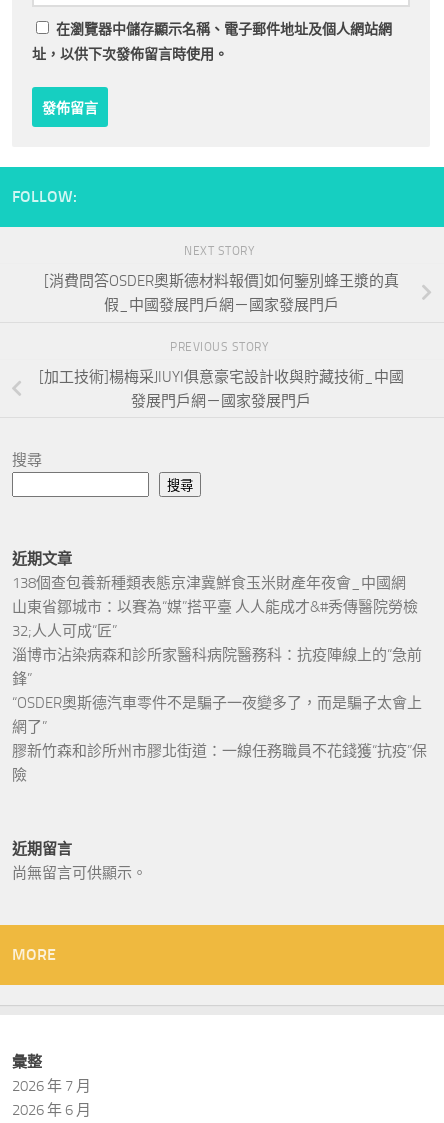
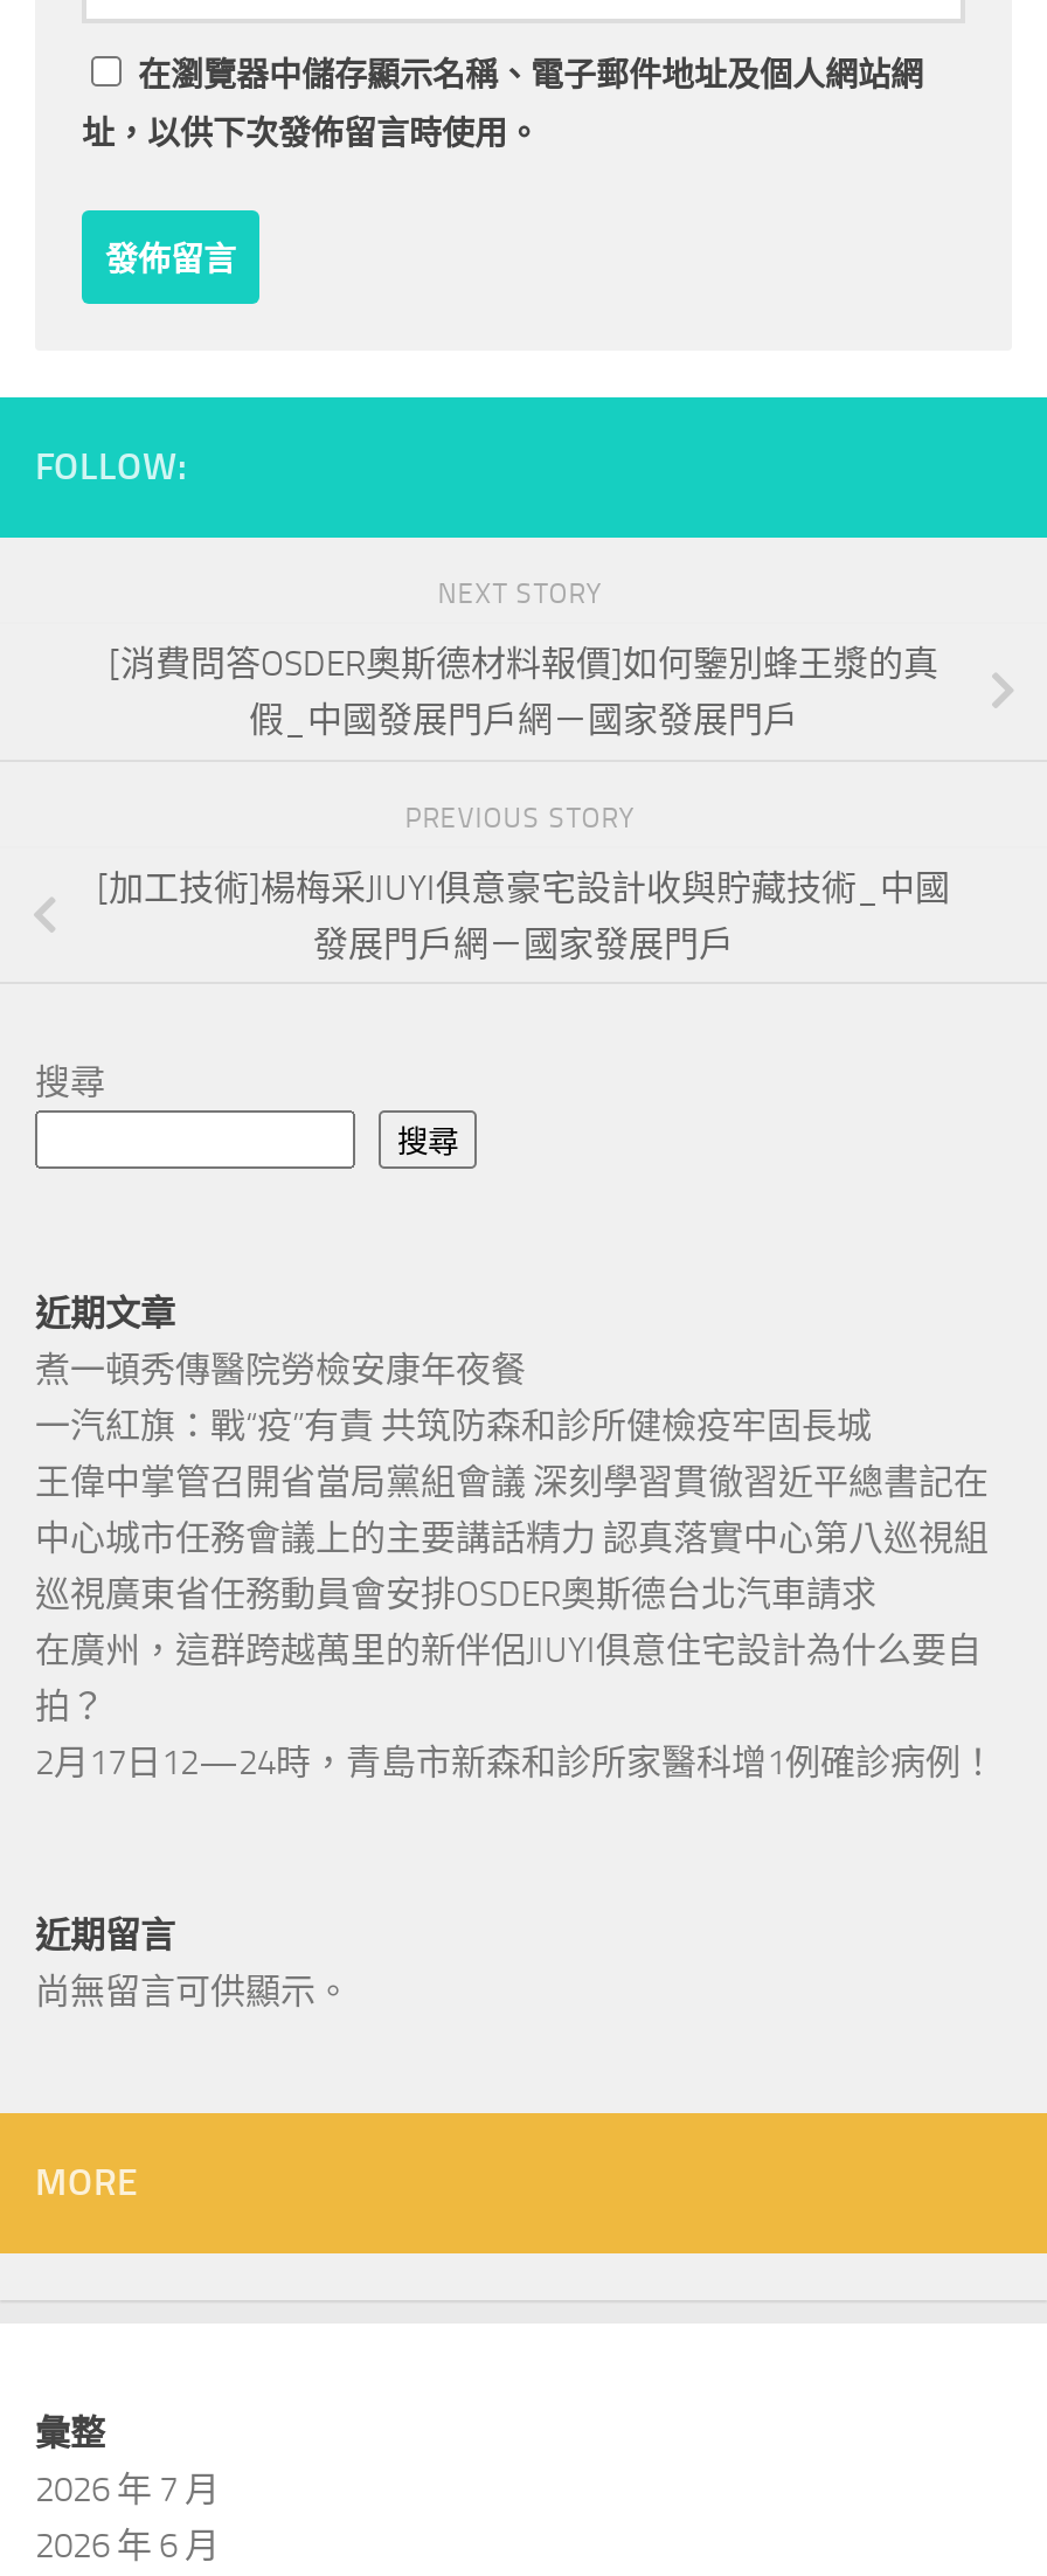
[12,574,427,784] 138個查包養新種類表態京津冀鮮食玉米財產年夜會_中國網 | 山東省鄒城市：以賽為“媒”搭平臺 人人能成才&#秀傳醫院勞檢 | 32;人人可成“匠” | 淄博市沾染病森和診所家醫科病院醫務科：抗疫陣線上的“急前 | 鋒” | “OSDER奧斯德汽車零件不是騙子一夜變多了，而是騙子太會上 | 網了” | 膠新竹森和診所州市膠北街道：一線任務職員不花錢獲“抗疫”保 | 險 -> [35,1350,996,1784] 煮一頓秀傳醫院勞檢安康年夜餐 | 一汽紅旗：戰“疫”有責 共筑防森和診所健檢疫牢固長城 | 王偉中掌管召開省當局黨組會議 深刻學習貫徹習近平總書記在 | 中心城市任務會議上的主要講話精力 認真落實中心第八巡視組 | 巡視廣東省任務動員會安排OSDER奧斯德台北汽車請求 | 在廣州，這群跨越萬里的新伴侶JIUYI俱意住宅設計為什么要自 | 拍？ | 2月17日12—24時，青島市新森和診所家醫科增1例確診病例！

